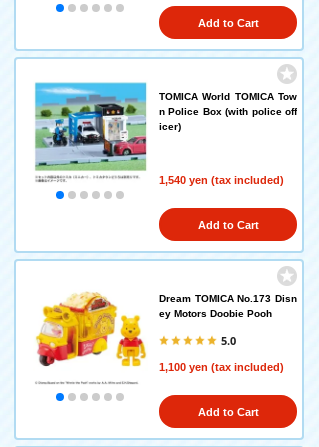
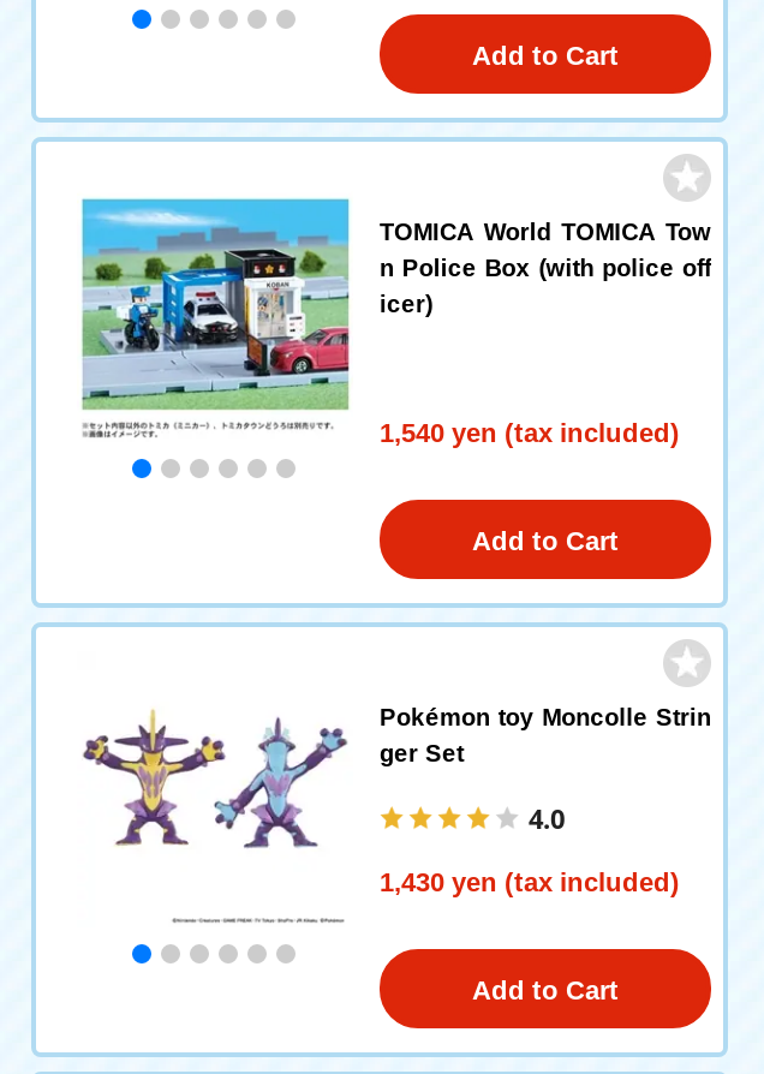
[35,291,297,367] [image] | Dream TOMICA No.173 Disn | ey Motors Doobie Pooh -> [82,702,711,879] [image] | Pokémon toy Moncolle Strin | ger Set
[221,333,236,348] 5.0 -> [529,800,565,836] 4.0
[159,361,284,373] 1,100 yen (tax included) -> [380,867,680,896] 1,430 yen (tax included)

